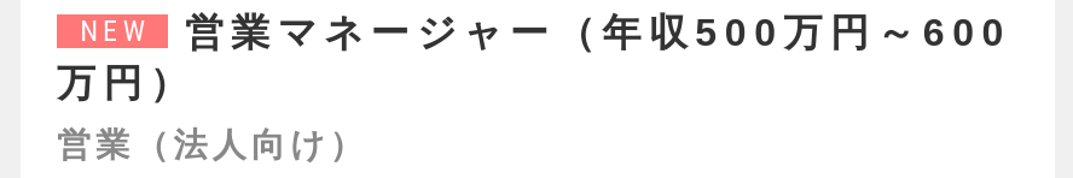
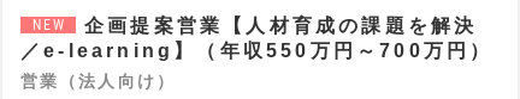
[57,11,1011,103] 営業マネージャー（年収500万円～600 | 万円） -> [20,15,493,60] 企画提案営業【人材育成の課題を解決 | ／e-learning】（年収550万円～700万円）

